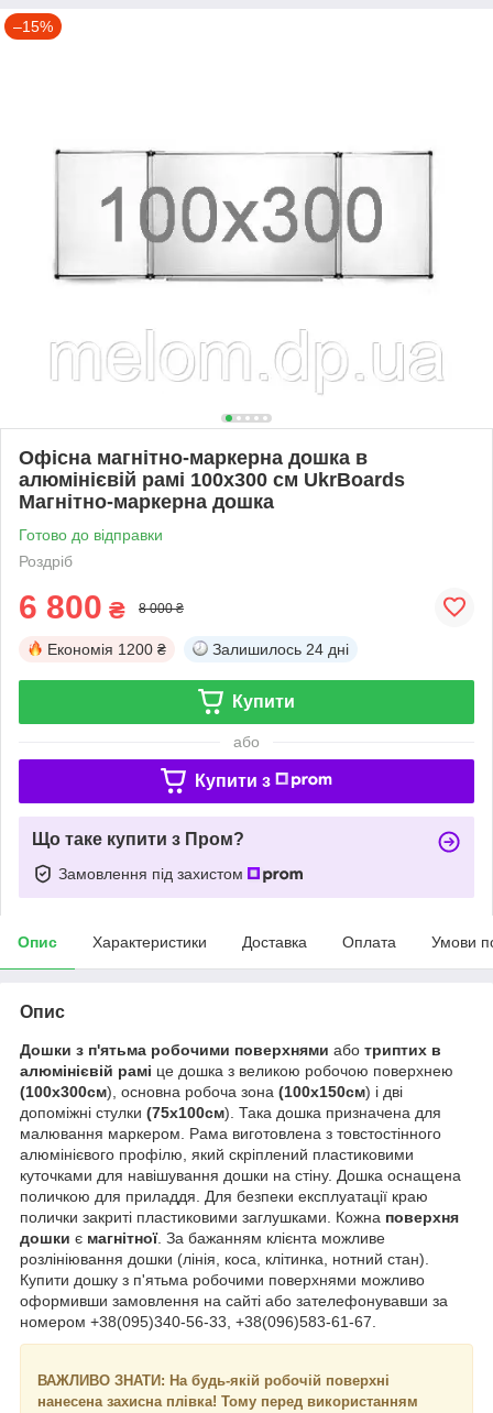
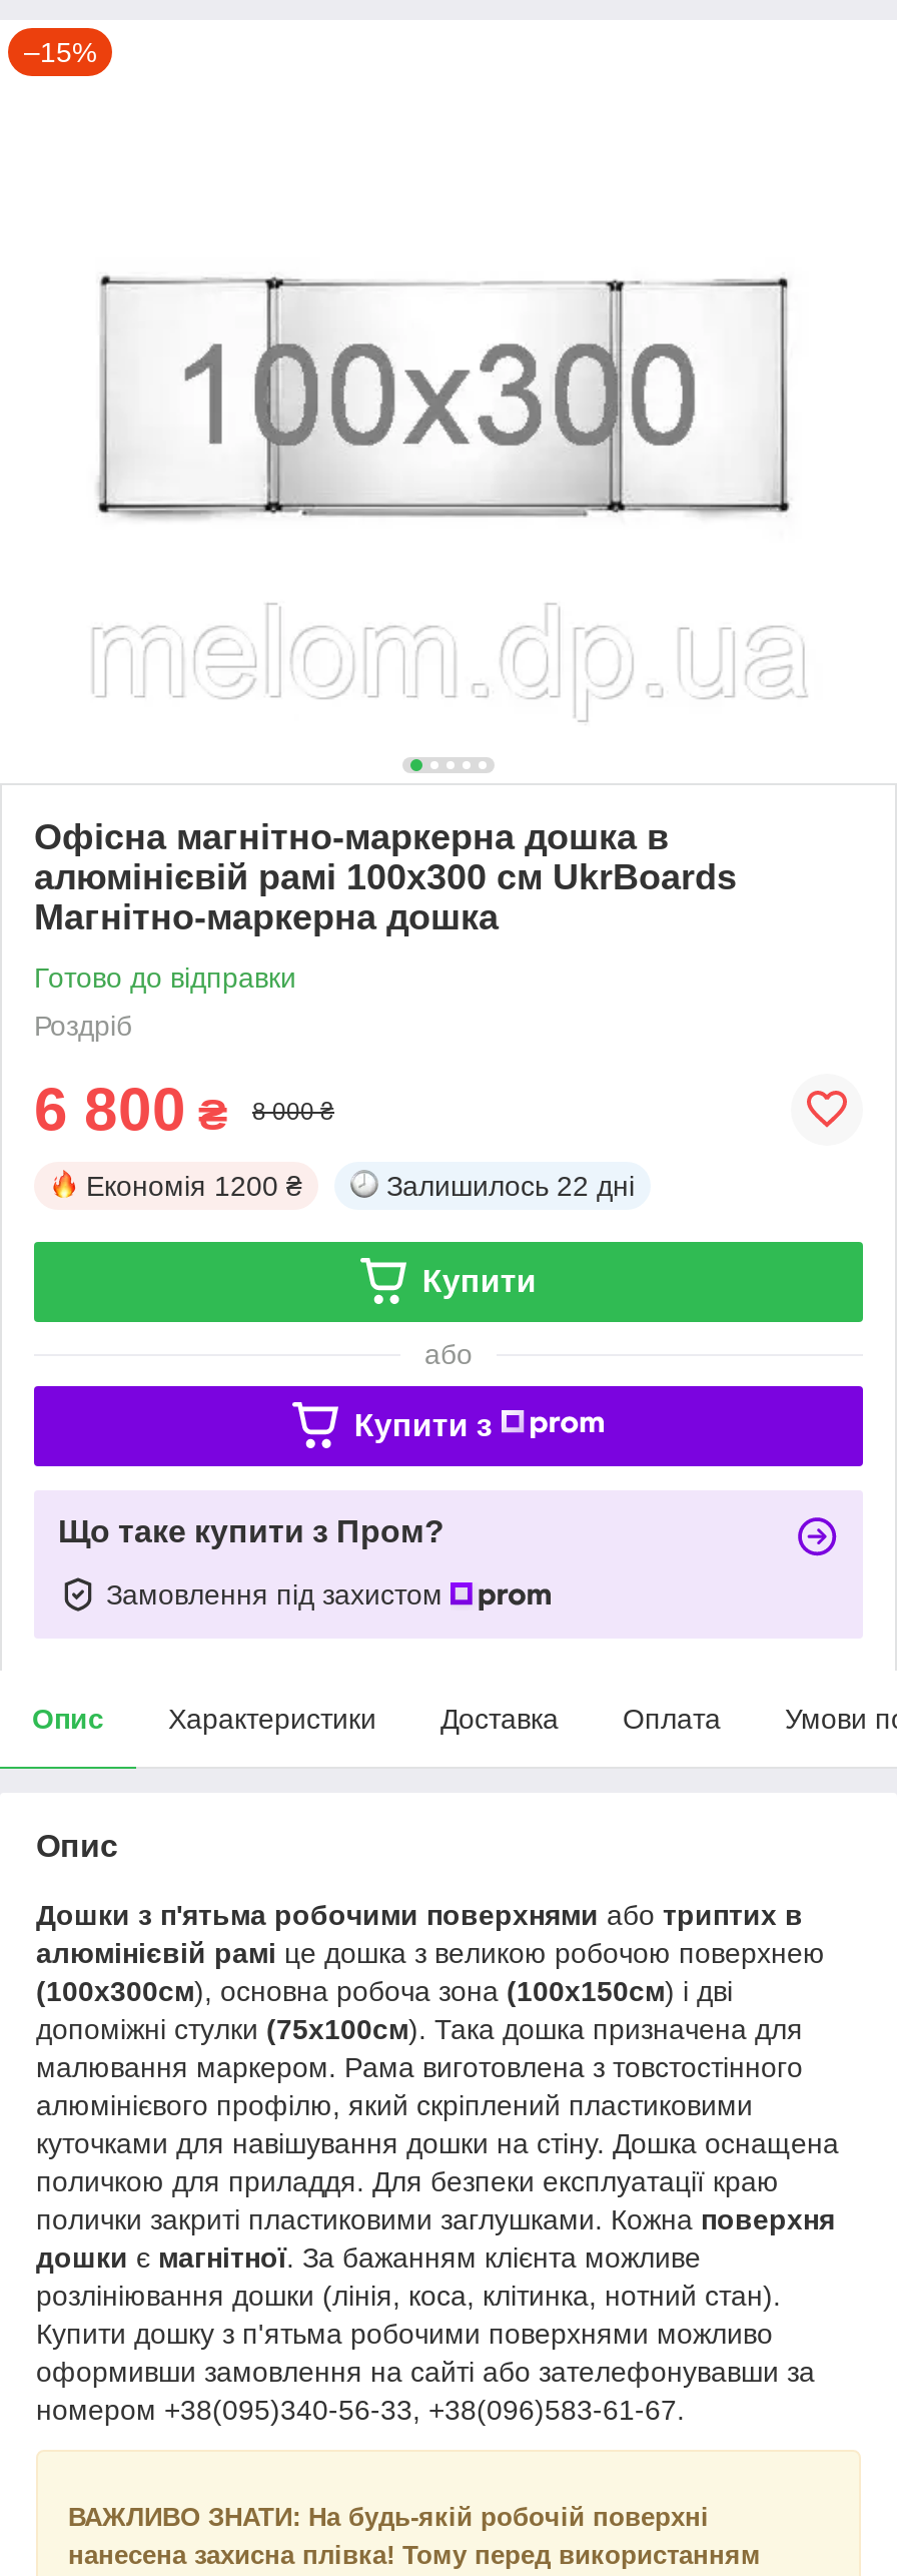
[212,640,349,658] Залишилось 24 дні -> [386,1169,635,1201] Залишилось 22 дні

